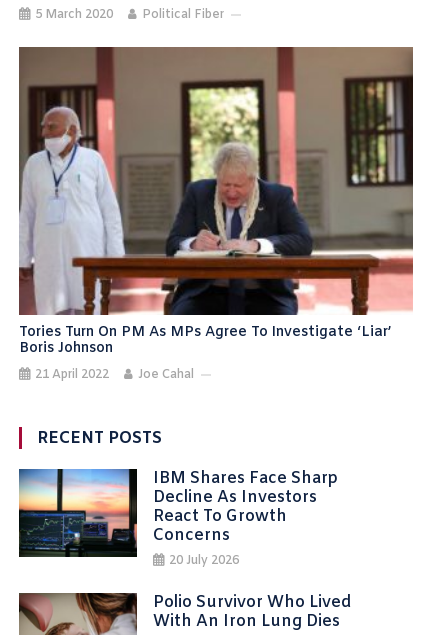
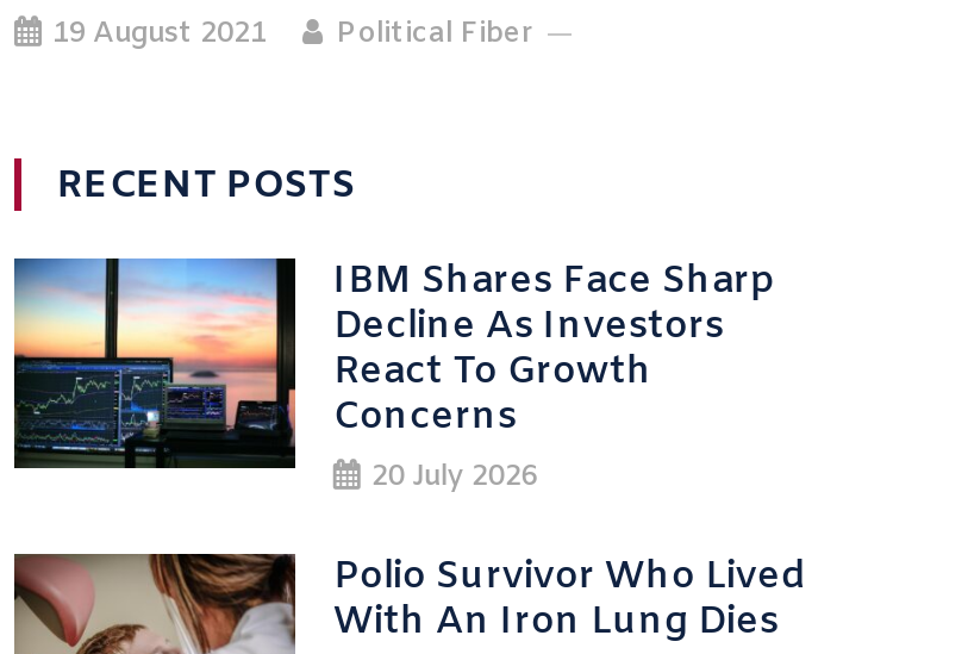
[35,7,224,23] 5 March 2020 Political Fiber -> [52,15,531,53] 19 August 2021 Political Fiber
[18,46,414,382] [image] | Tories Turn On PM As MPs Agree To Investigate ‘liar’ | Boris Johnson | 21 April 2022 | Joe Cahal -> none

